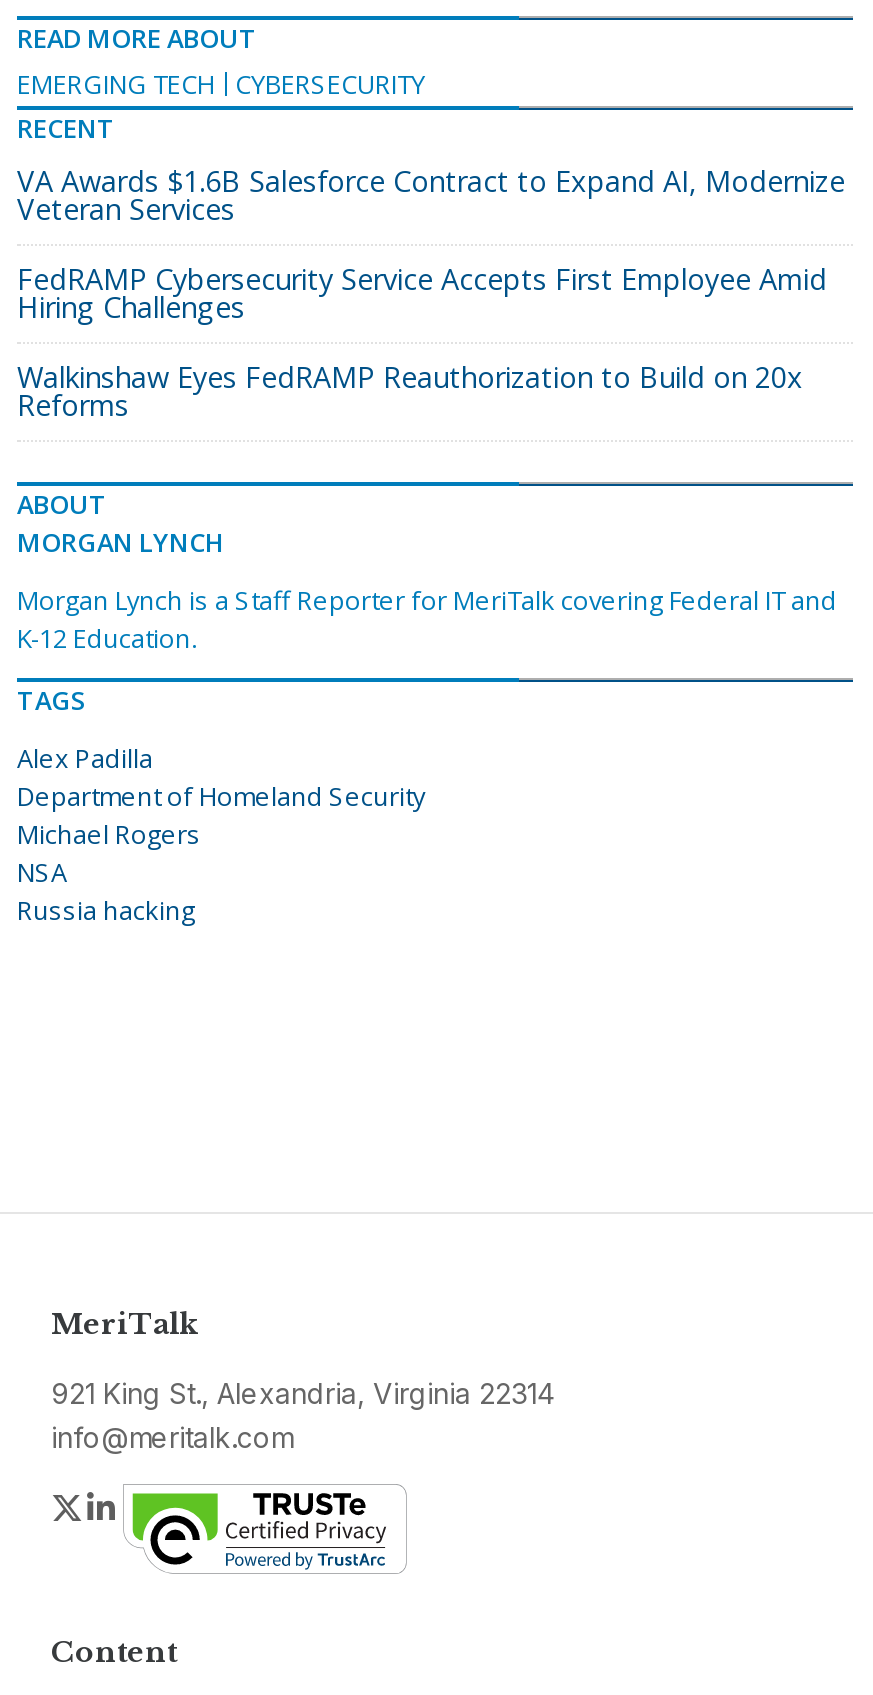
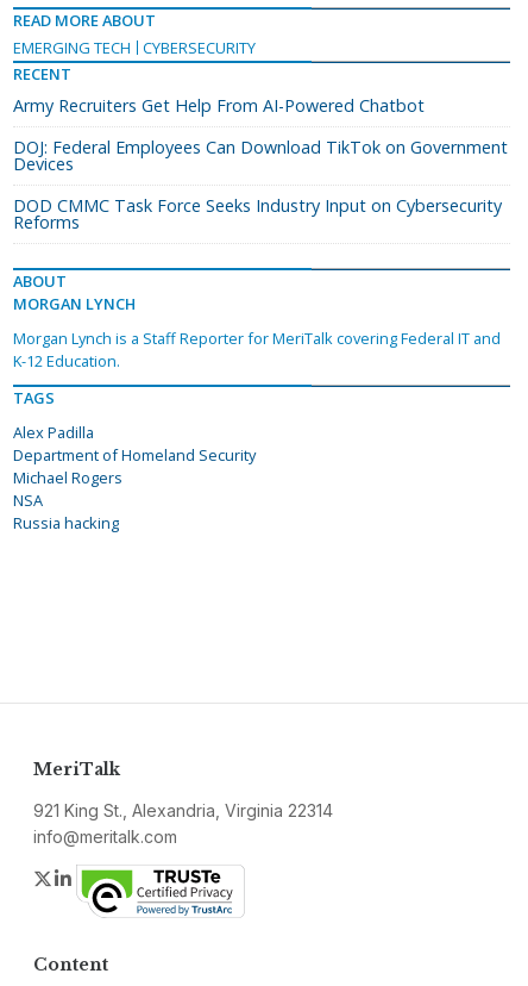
[17,162,845,228] VA Awards $1.6B Salesforce Contract to Expand AI, Modernize | Veteran Services -> [13,94,425,117] Army Recruiters Get Help From AI-Powered Chatbot
[17,260,827,326] FedRAMP Cybersecurity Service Accepts First Employee Amid | Hiring Challenges -> [13,136,508,175] DOJ: Federal Employees Can Download TikTok on Government | Devices
[17,358,803,396] Walkinshaw Eyes FedRAMP Reauthorization to Build on 20x -> [13,194,502,217] DOD CMMC Task Force Seeks Industry Input on Cybersecurity

